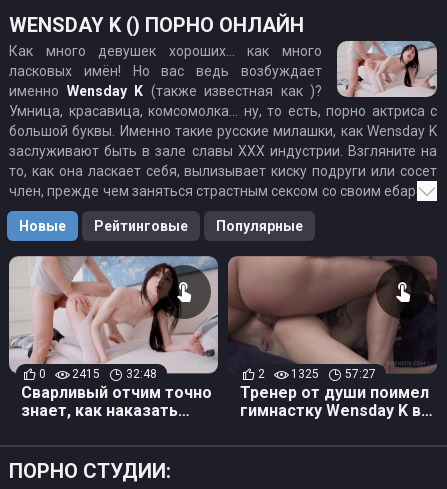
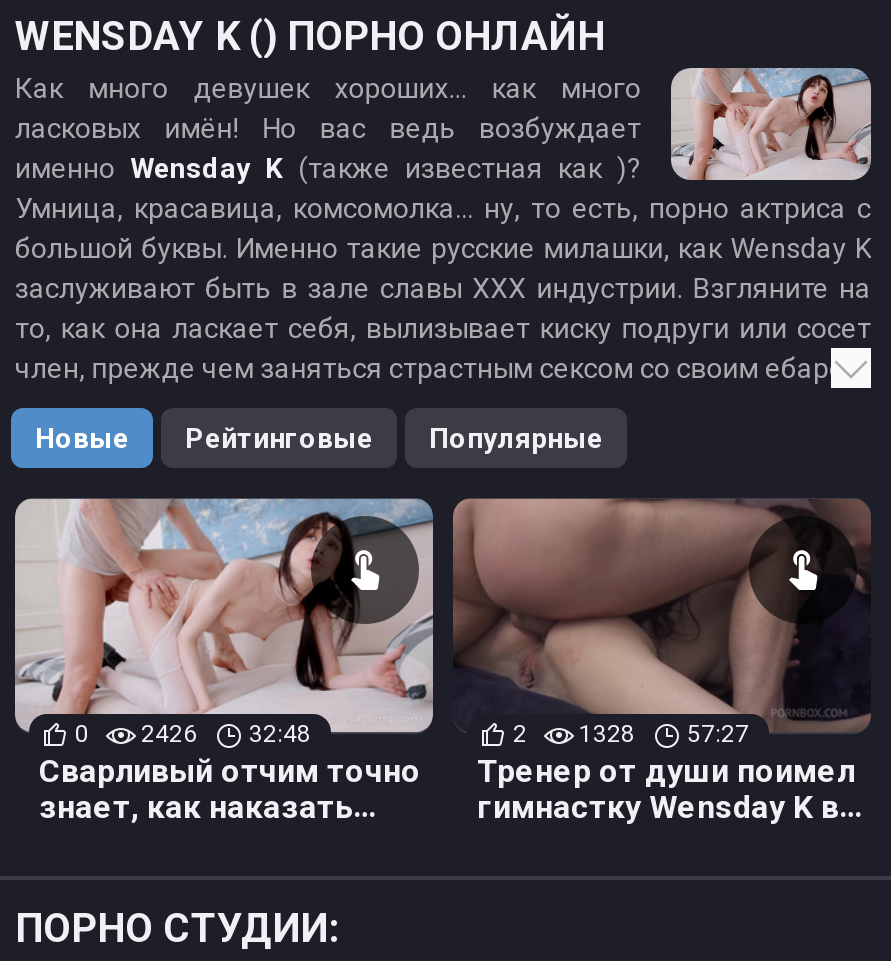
[39,367,157,381] 0 2415 32:48 -> [75,719,311,747] 0 2426 32:48
[258,367,376,381] 2 1325 57:27 -> [513,719,749,747] 2 1328 57:27

